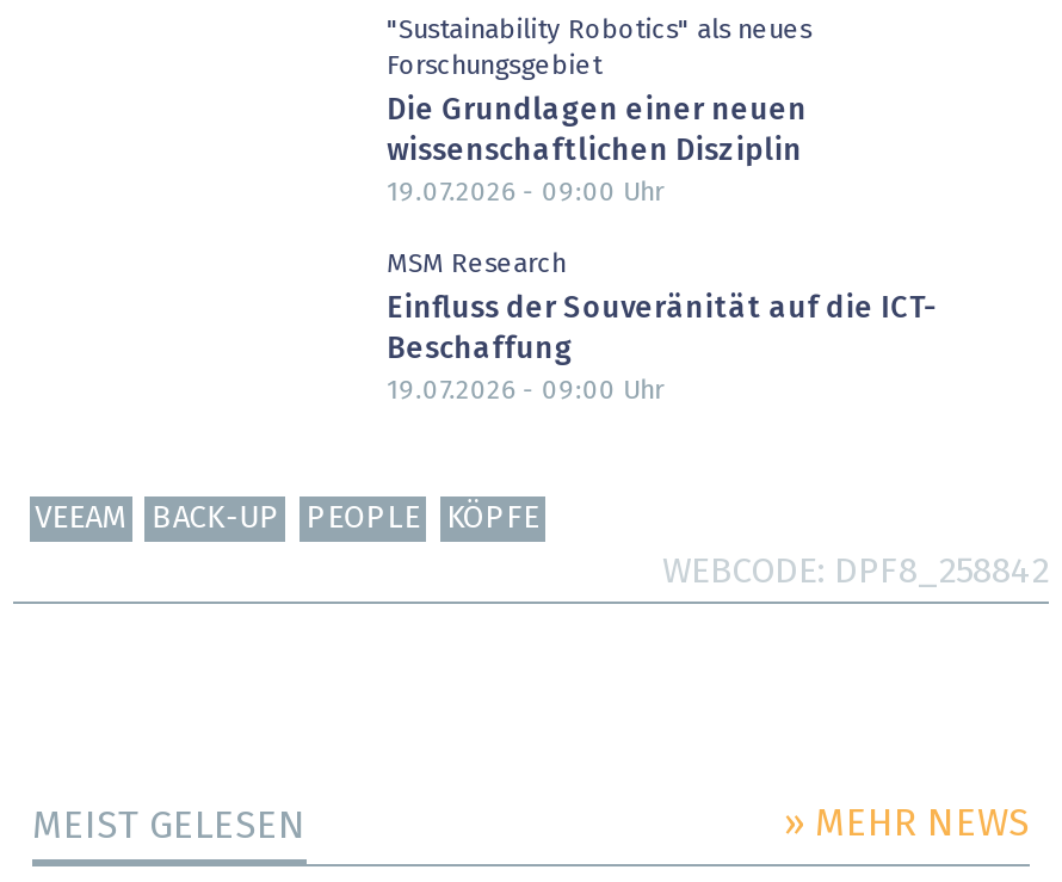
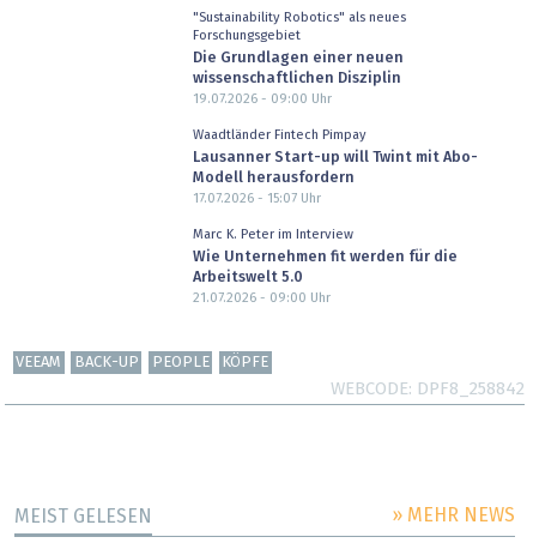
[387,251,938,404] MSM Research | Einfluss der Souveränität auf die ICT- | Beschaffung | 19.07.2026 - 09:00 Uhr -> [192,128,477,305] Waadtländer Fintech Pimpay | Lausanner Start-up will Twint mit Abo- | Modell herausfordern | 17.07.2026 - 15:07 Uhr | Marc K. Peter im Interview | Wie Unternehmen fit werden für die | Arbeitswelt 5.0 | 21.07.2026 - 09:00 Uhr

